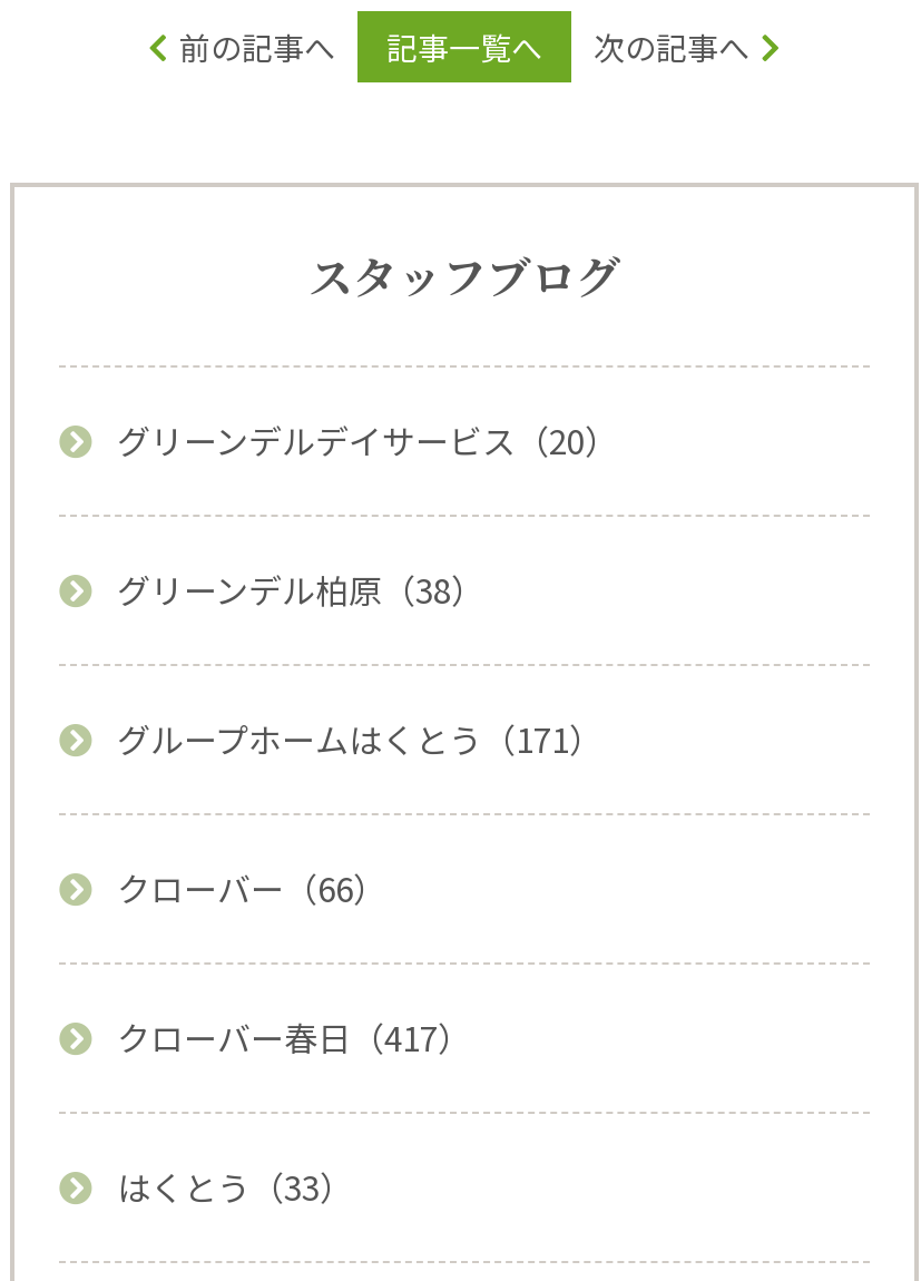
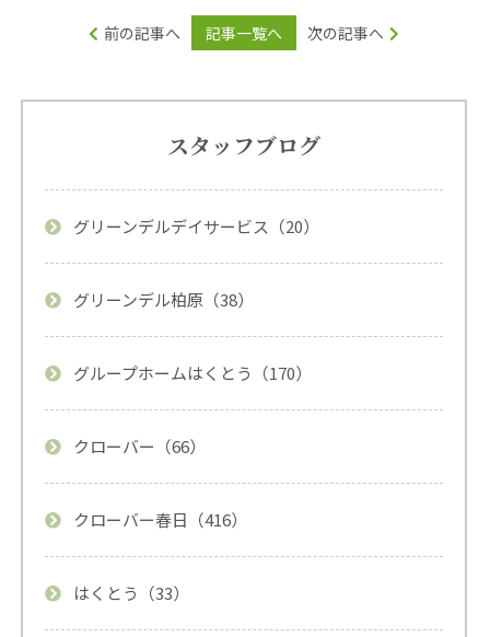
[117,715,602,762] グループホームはくとう（171） -> [73,361,312,384] グループホームはくとう（170）
[117,1013,471,1060] クローバー春日（417） -> [73,508,247,531] クローバー春日（416）

